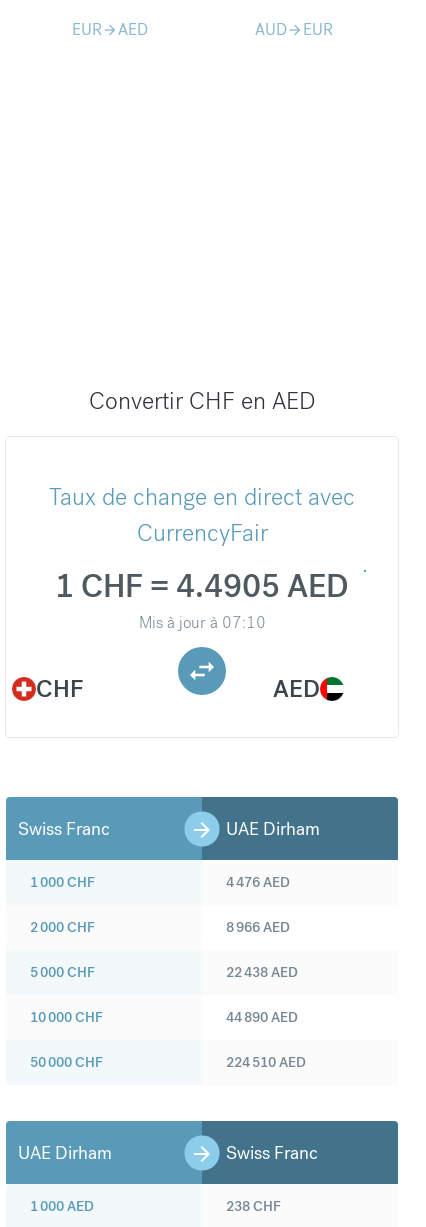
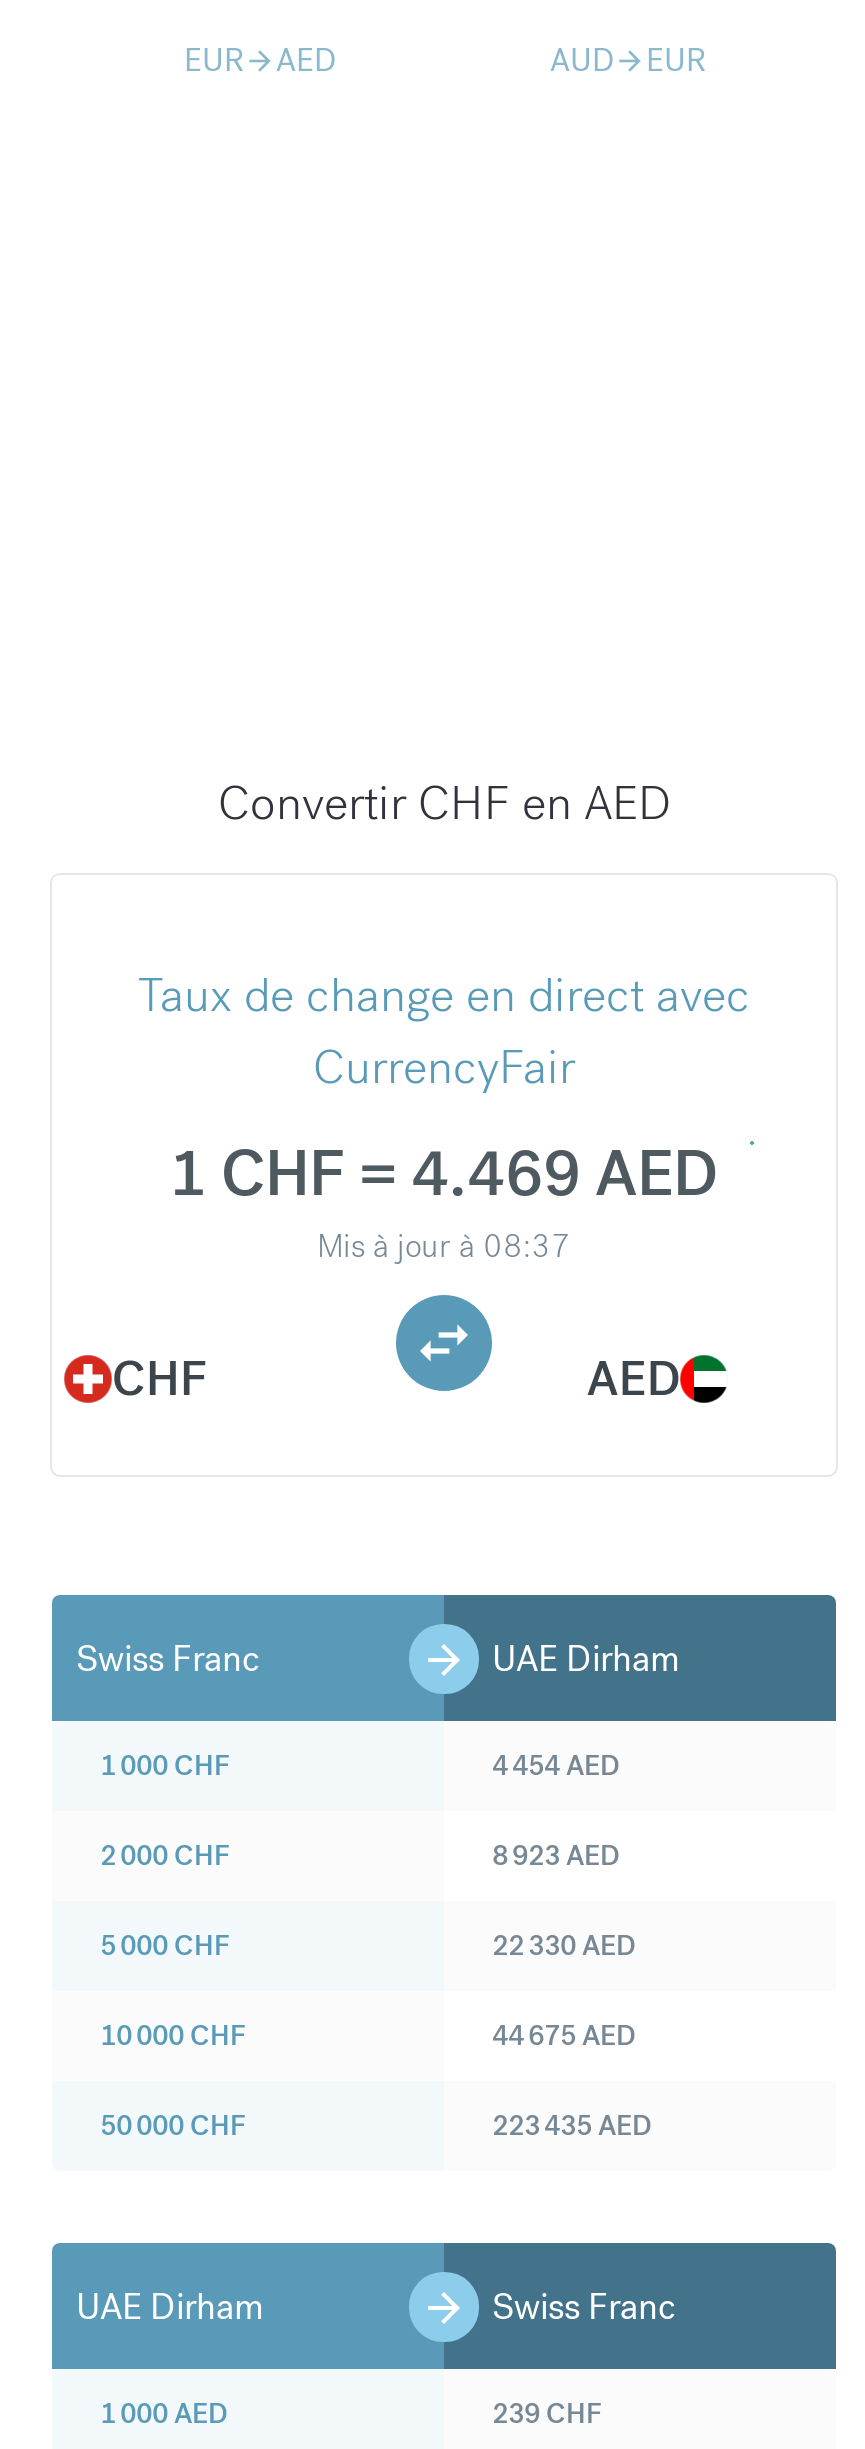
[55,566,349,607] 1 CHF = 4.4905 AED -> [169,1133,719,1215] 1 CHF = 4.469 AED
[138,612,265,633] Mis à jour à 07:10 -> [317,1225,571,1267] Mis à jour à 08:37
[226,873,290,891] 4 476AED -> [492,1747,620,1783] 4 454AED
[226,918,290,936] 8 966 AED -> [492,1837,620,1873] 8 923 AED
[226,963,298,981] 22 438AED -> [492,1927,636,1963] 22 330AED
[226,1008,298,1026] 44 890 AED -> [492,2017,636,2053] 44 675 AED
[226,1053,306,1071] 224 510 AED -> [492,2107,652,2143] 223 435 AED
[226,1197,281,1215] 238 CHF -> [492,2395,602,2431] 239 CHF

